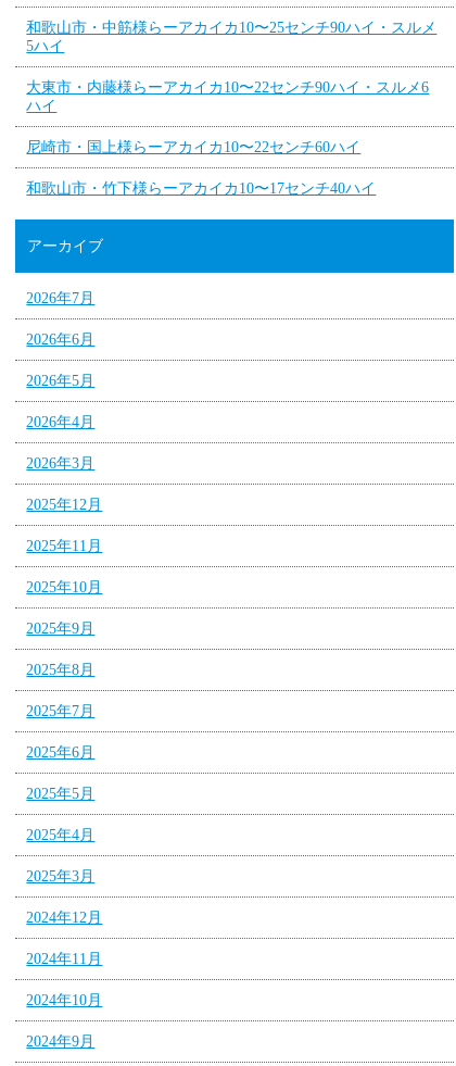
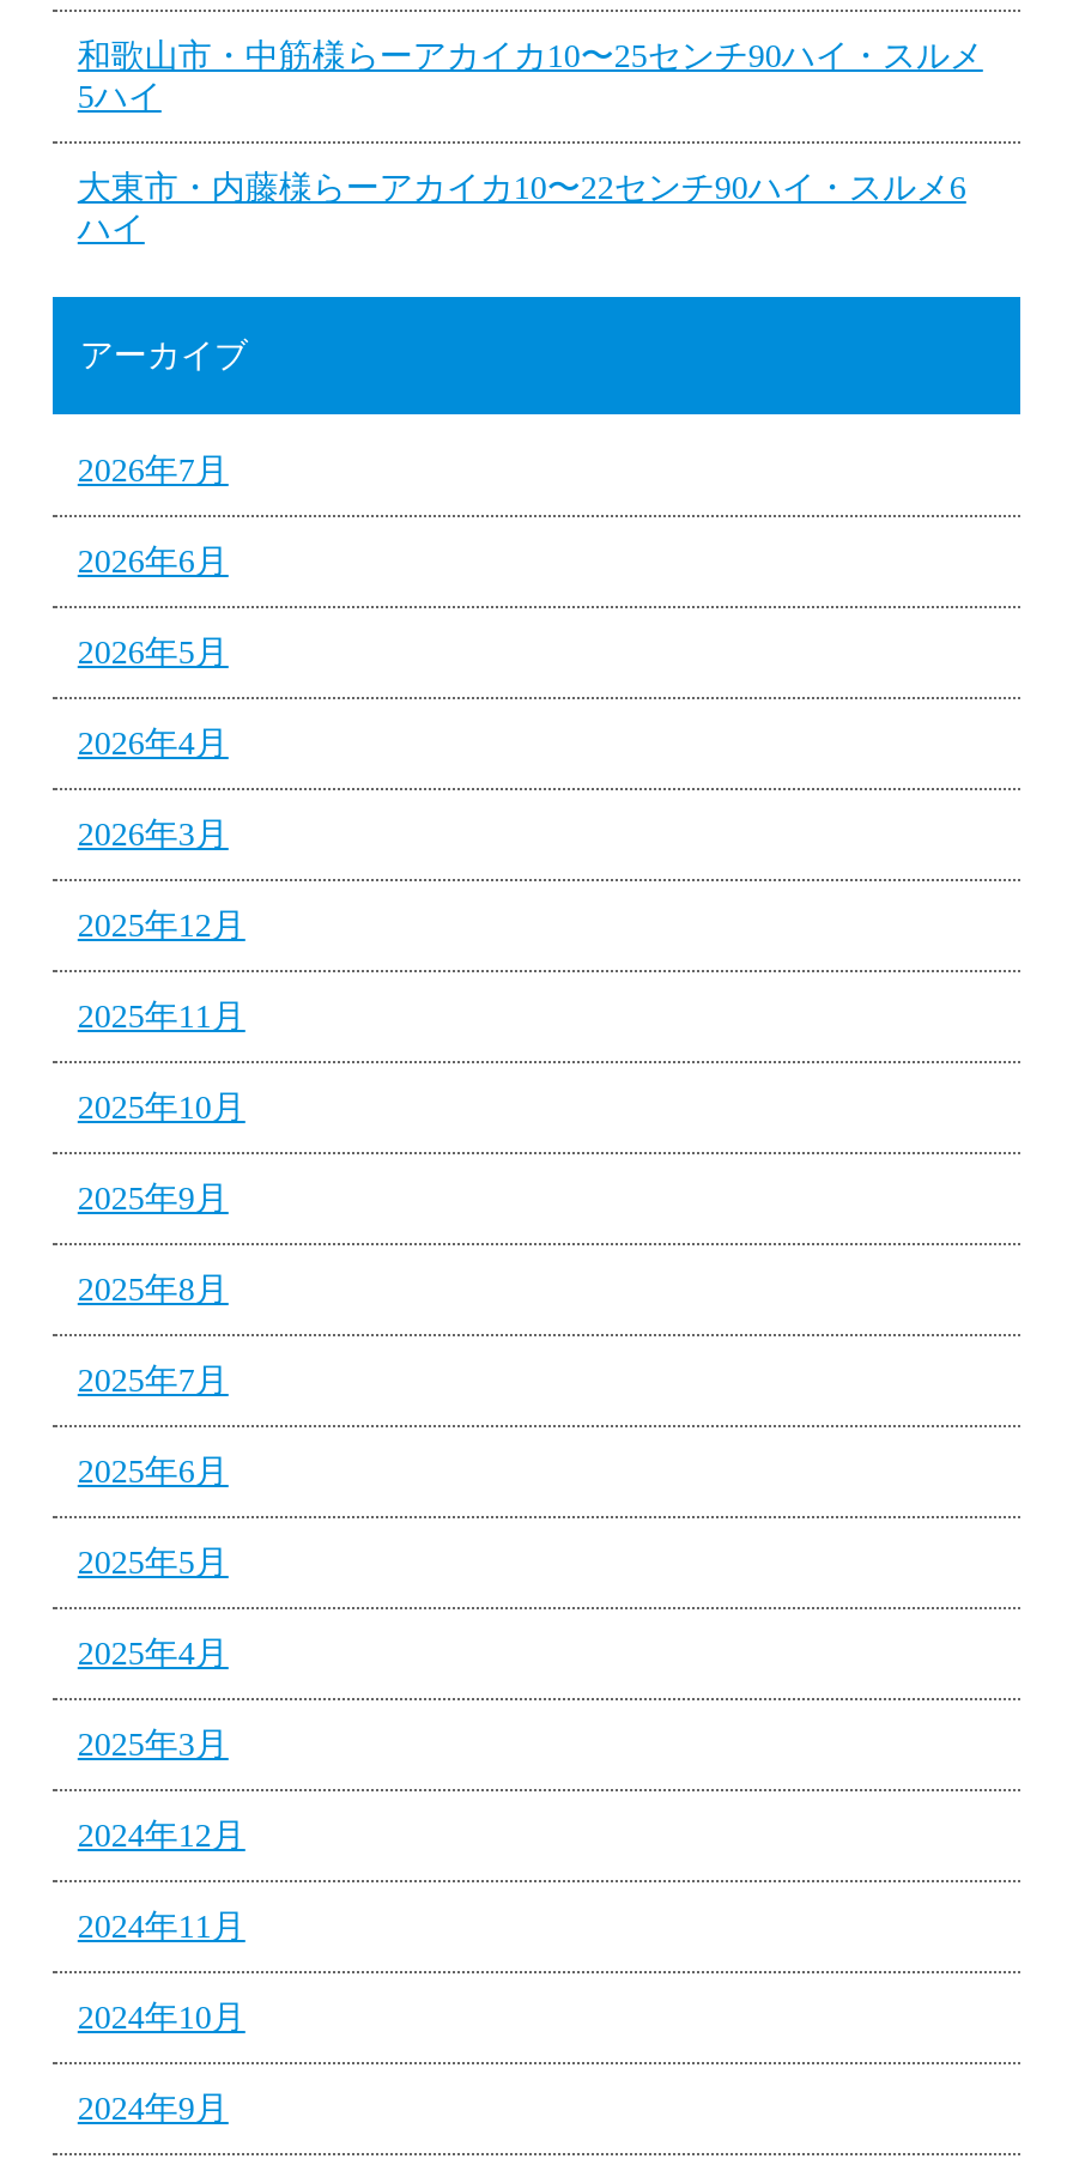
[26,139,376,196] 尼崎市・国上様らーアカイカ10〜22センチ60ハイ | 和歌山市・竹下様らーアカイカ10〜17センチ40ハイ -> none

